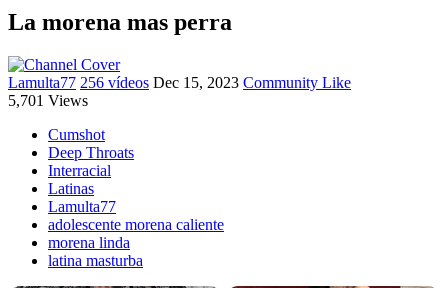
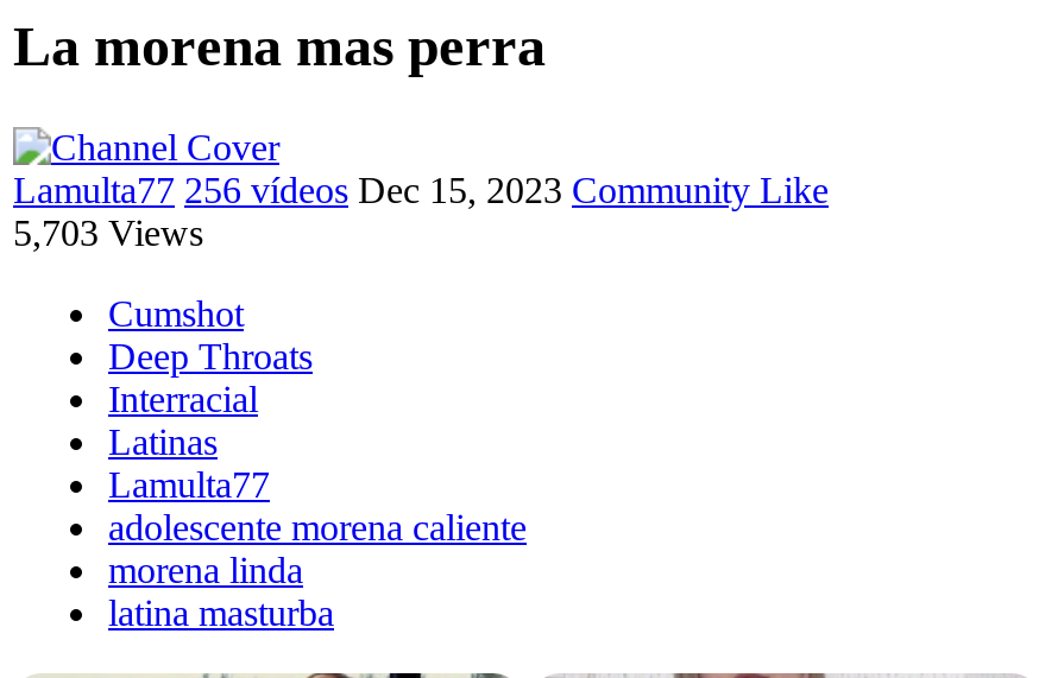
[8,92,88,109] 5,701 Views -> [13,213,203,253] 5,703 Views

